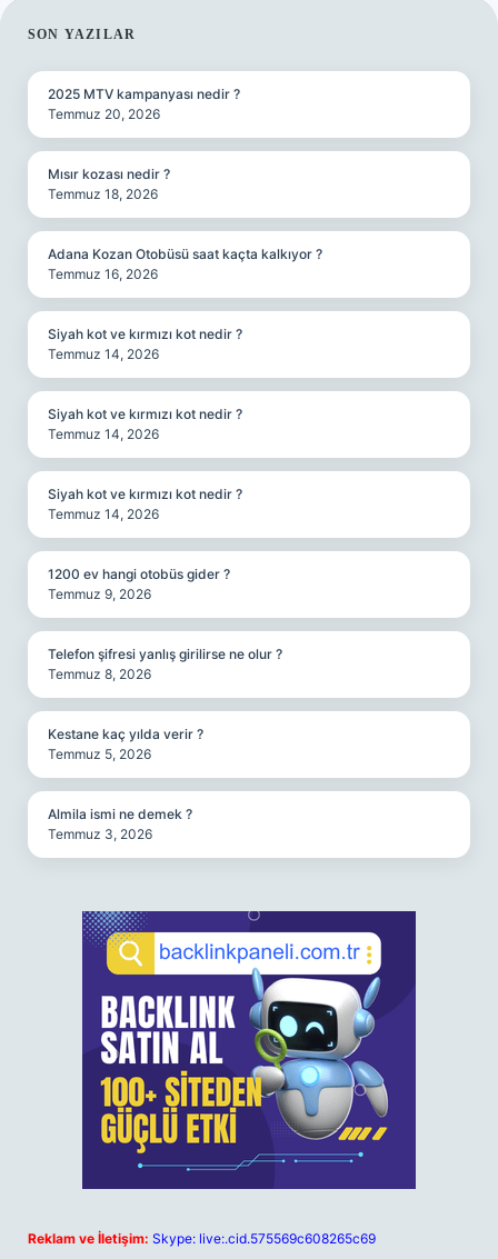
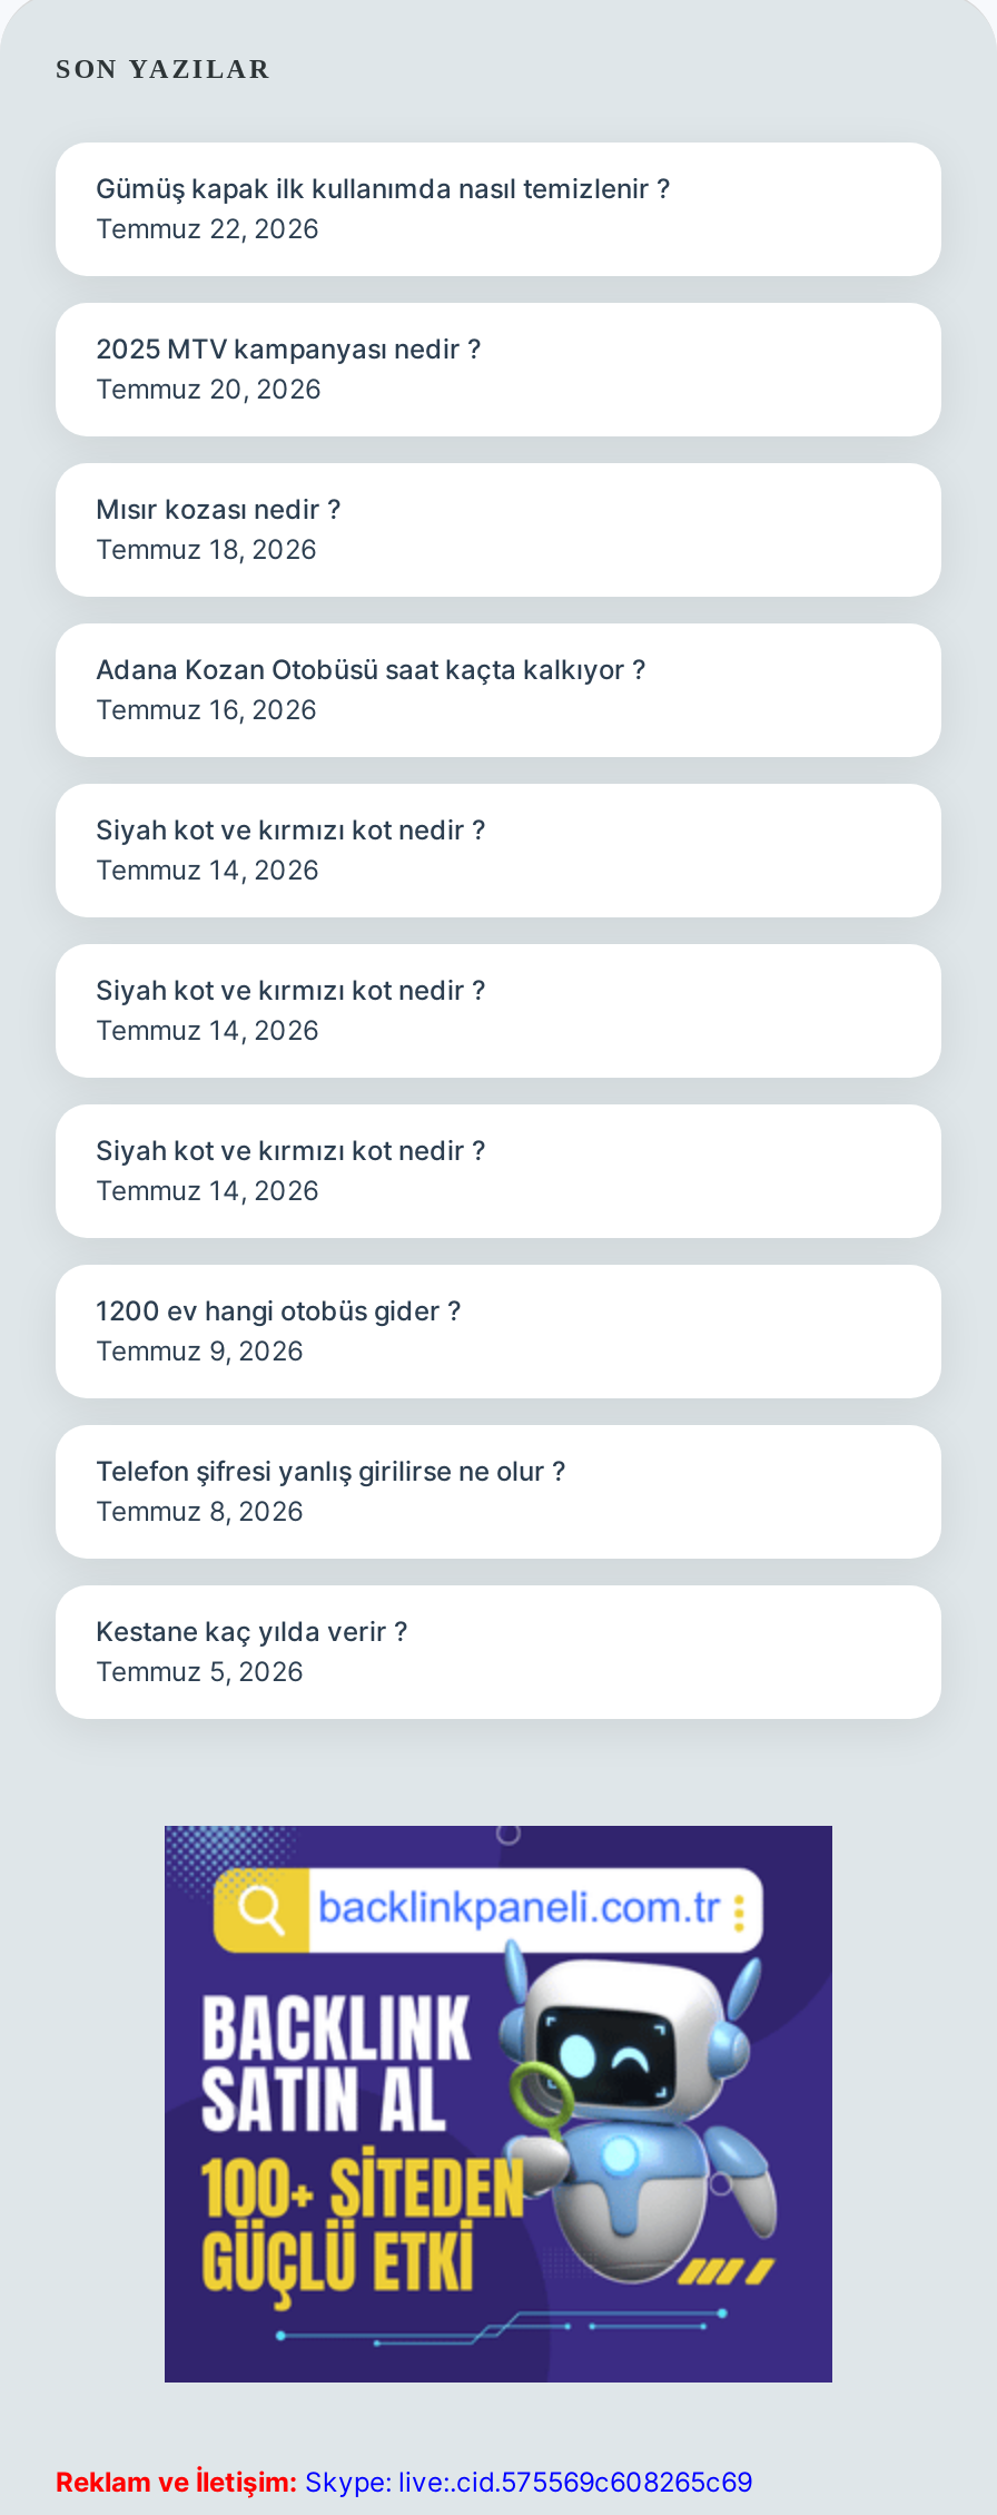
none -> [96,171,670,245] Gümüş kapak ilk kullanımda nasıl temizlenir ? | Temmuz 22, 2026
moved [48,86,322,762] -> [96,332,645,1688]: 2025 MTV kampanyası nedir ? | Temmuz 20, 2026 | Mısır kozası nedir ? | ... | Kestane kaç yılda verir ? | Temmuz 5, 2026
[48,806,192,842] Almila ismi ne demek ? | Temmuz 3, 2026 -> none

